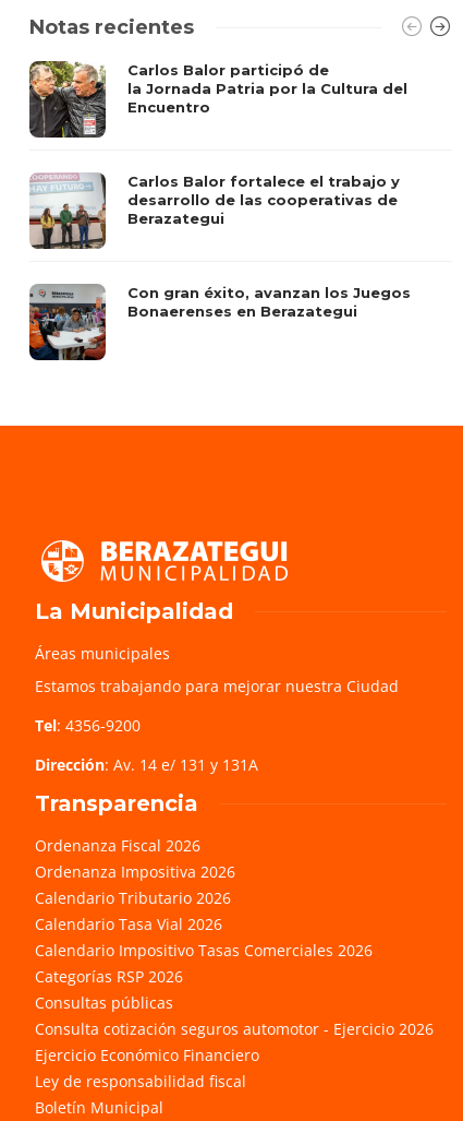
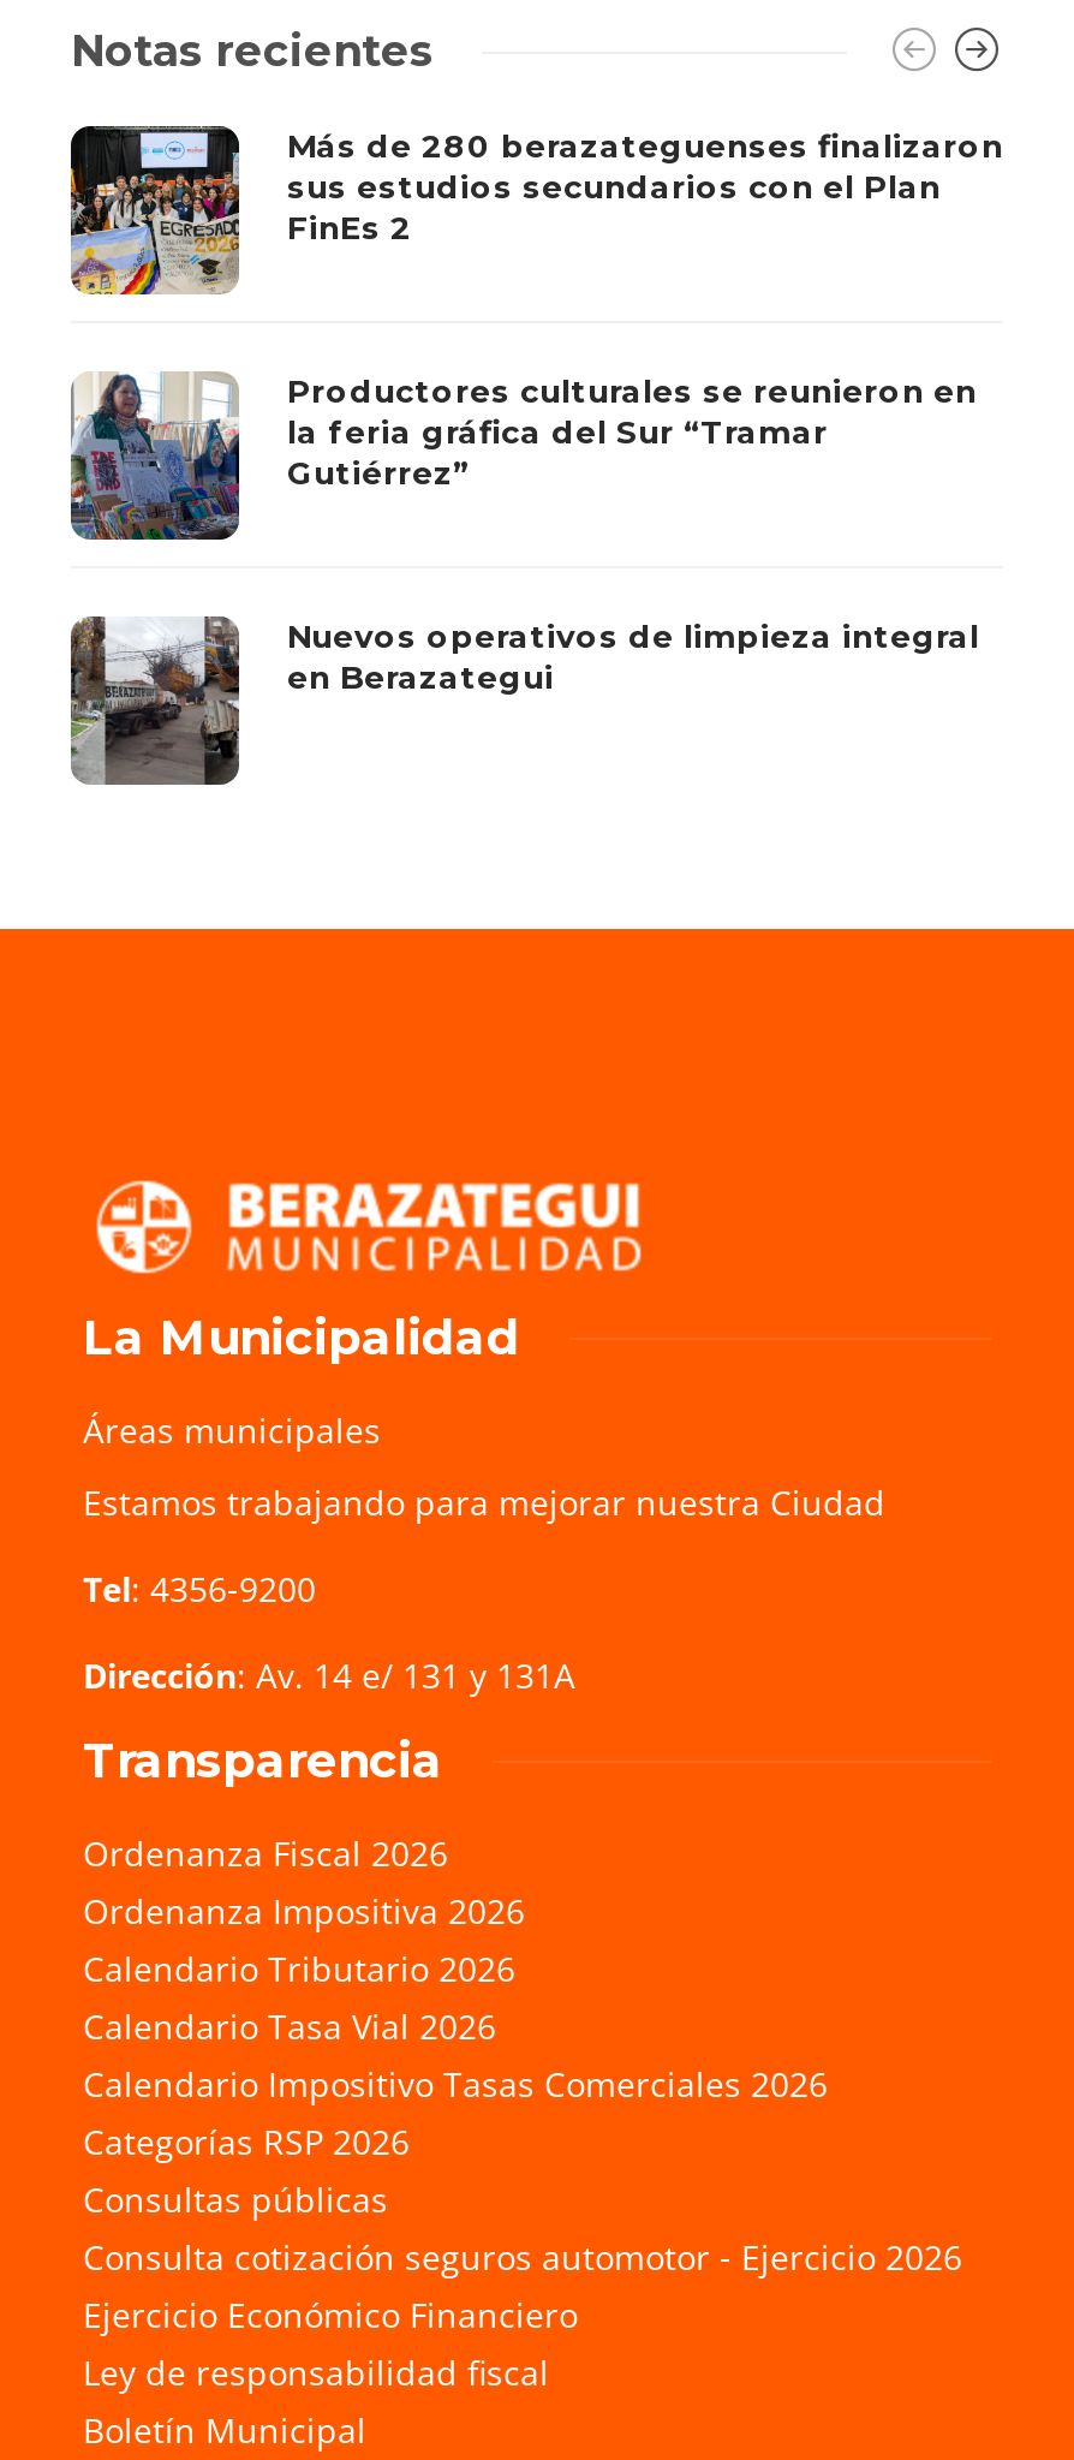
[28,61,407,139] [image] | Carlos Balor participó de | la Jornada Patria por la Cultura del | Encuentro -> [68,124,1003,297] [image] | Más de 280 berazateguenses finalizaron | sus estudios secundarios con el Plan | FinEs 2
[31,172,400,250] [image] | Carlos Balor fortalece el trabajo y | desarrollo de las cooperativas de | Berazategui -> [71,370,977,542] [image] | Productores culturales se reunieron en | la feria gráfica del Sur “Tramar | Gutiérrez”
[28,283,411,361] [image] | Con gran éxito, avanzan los Juegos | Bonaerenses en Berazategui -> [68,616,979,787] [image] | Nuevos operativos de limpieza integral | en Berazategui

